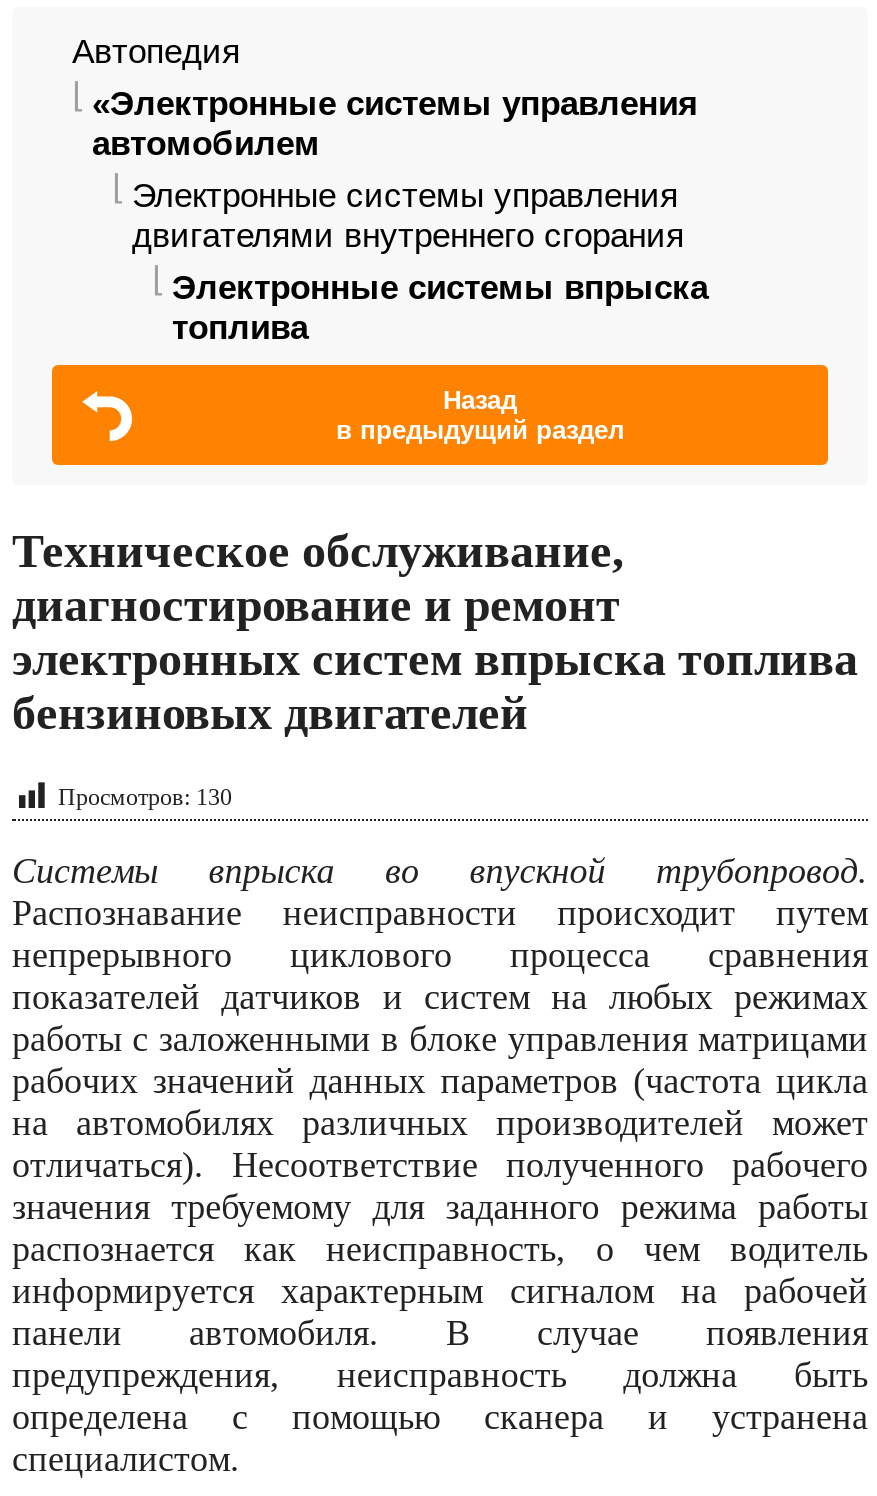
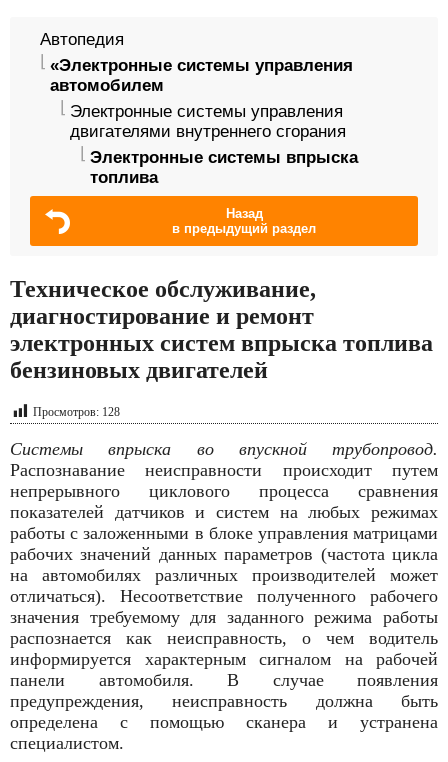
[58,783,232,811] Просмотров: 130 -> [33,405,120,419] Просмотров: 128

